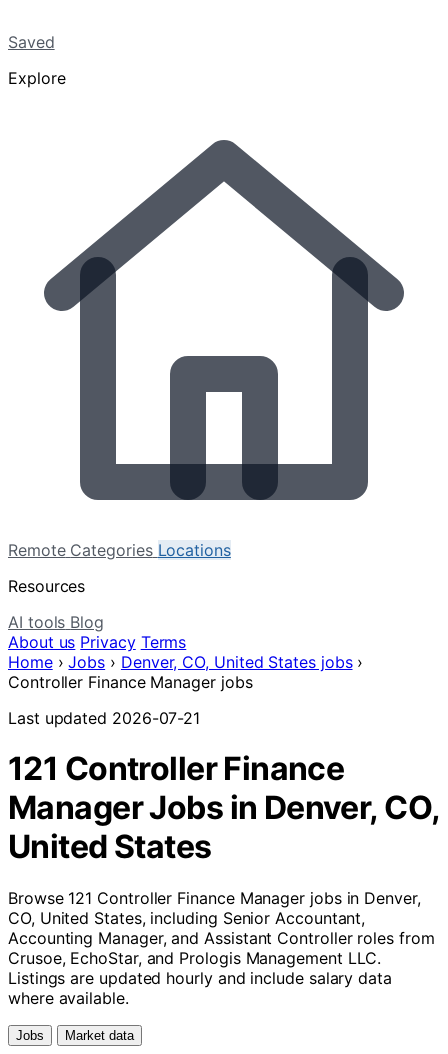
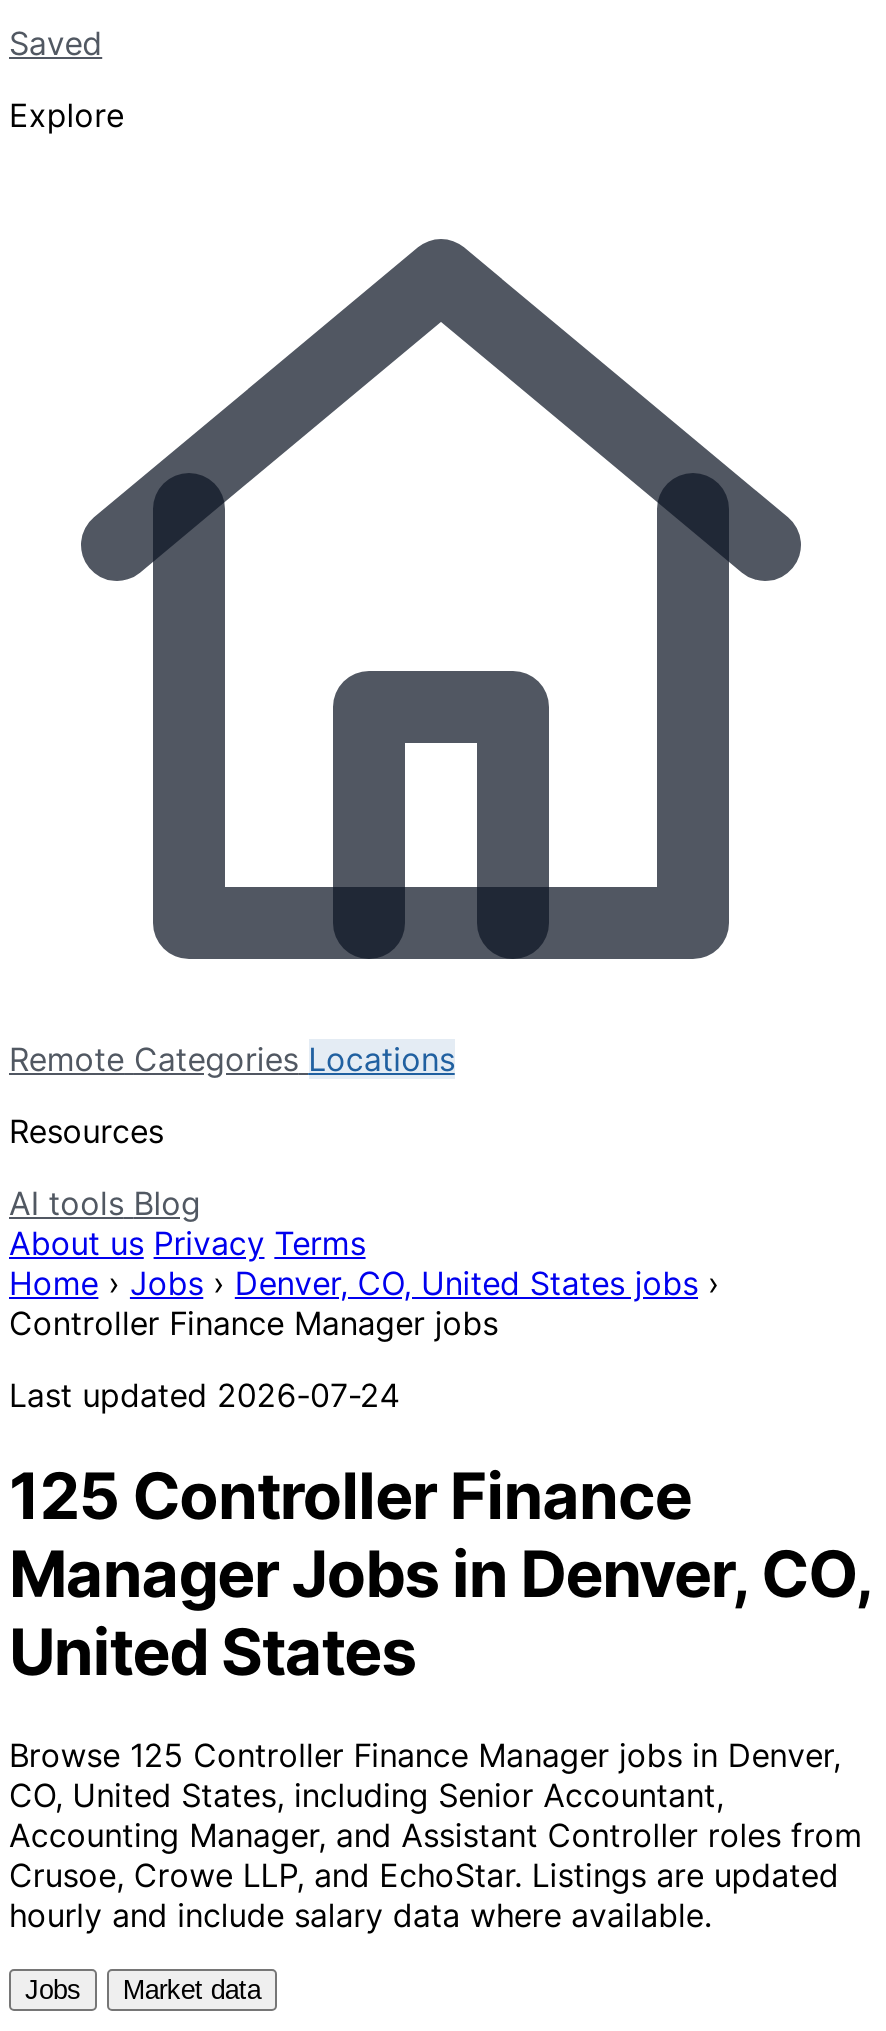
[8,708,200,728] Last updated 2026-07-21 -> [9,1375,399,1415] Last updated 2026-07-24
[8,749,344,788] 121 Controller Finance -> [9,1458,692,1536] 125 Controller Finance
[8,888,421,908] Browse 121 Controller Finance Manager jobs in Denver, -> [9,1735,841,1775] Browse 125 Controller Finance Manager jobs in Denver,
[8,948,392,1008] Crusoe, EchoStar, and Prologis Management LLC. | Listings are updated hourly and include salary data | where available. -> [9,1855,839,1935] Crusoe, Crowe LLP, and EchoStar. Listings are updated | hourly and include salary data where available.

